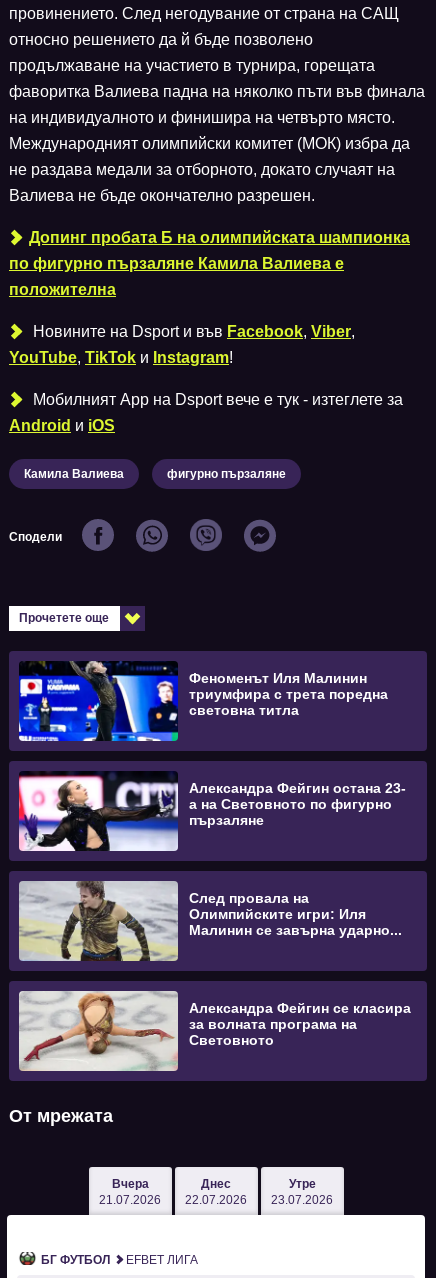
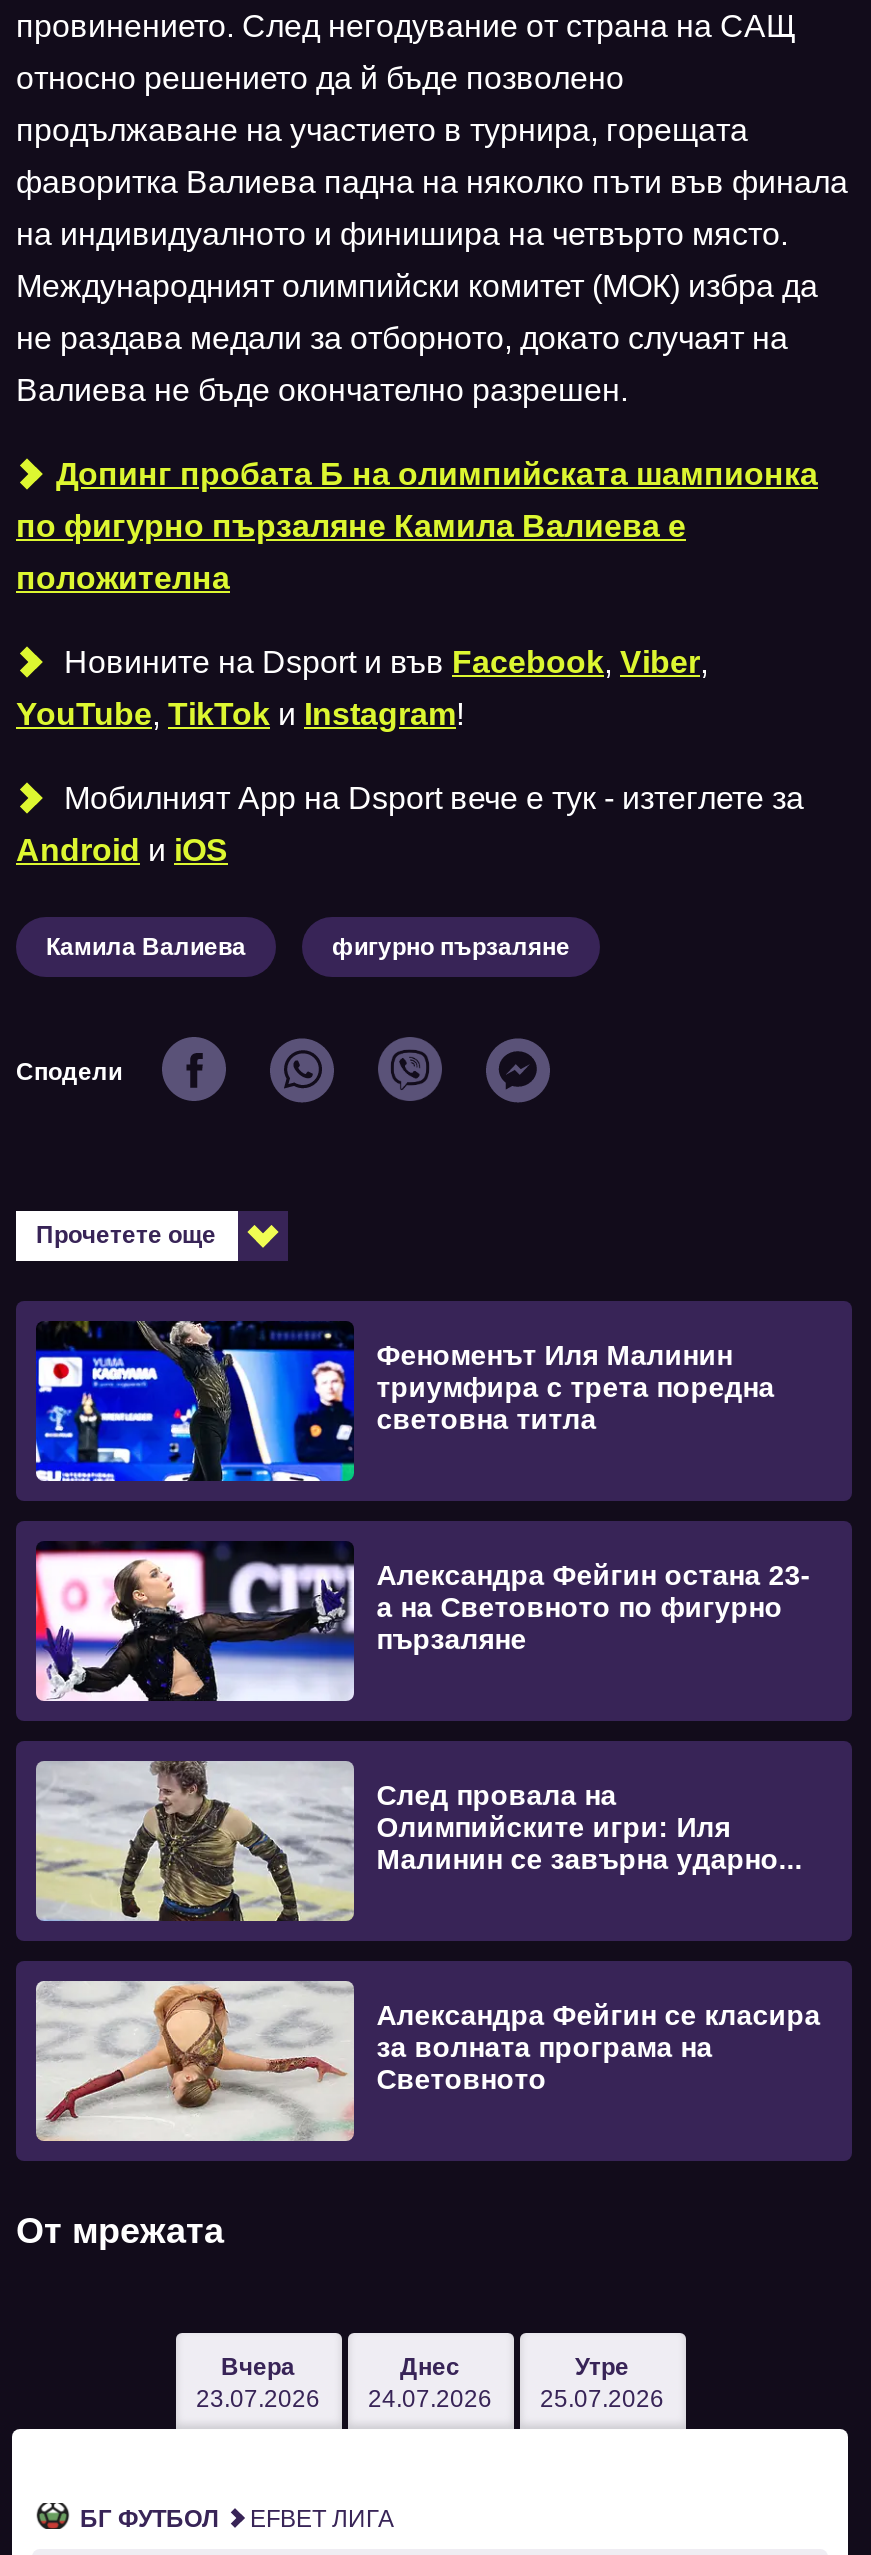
[99,1192,161,1206] 21.07.2026 -> [196,2384,320,2412] 23.07.2026
[185,1192,247,1206] 22.07.2026 -> [368,2384,492,2412] 24.07.2026
[271,1192,333,1206] 23.07.2026 -> [540,2384,664,2412] 25.07.2026

